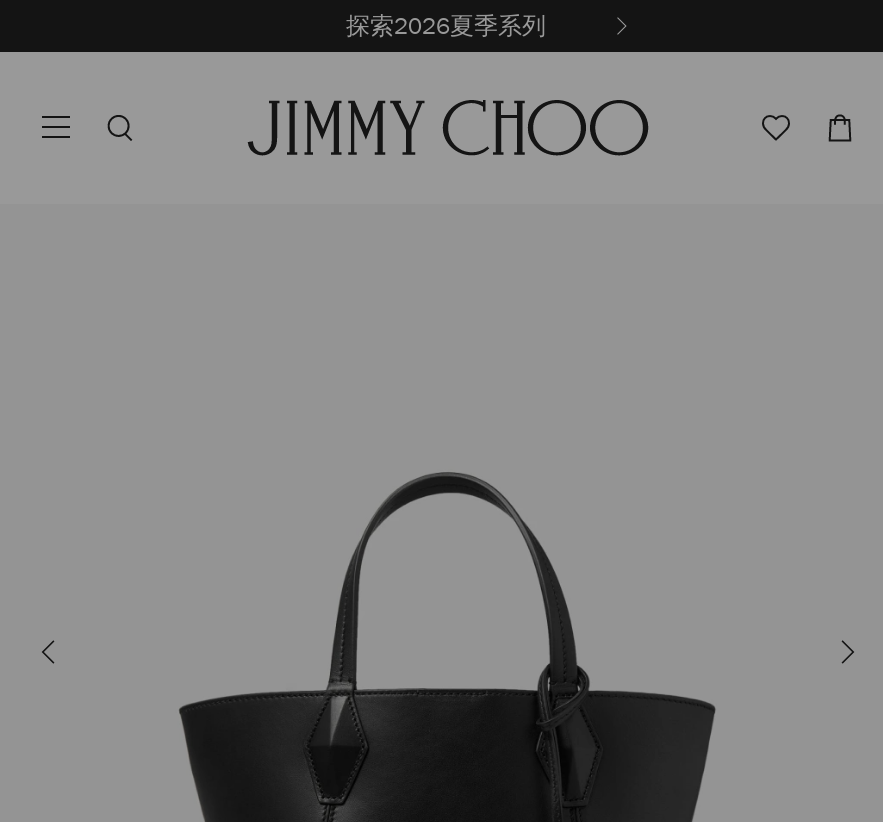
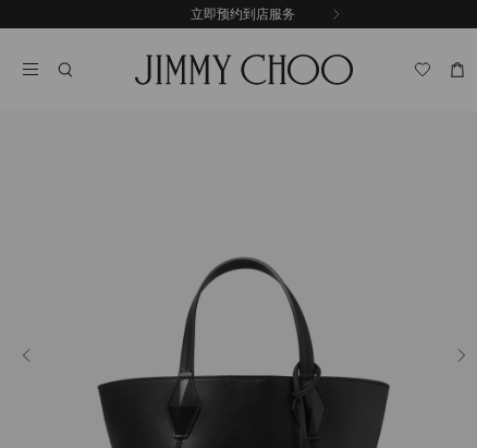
[346,10,546,42] 探索2026夏季系列 -> [191,5,295,23] 立即预约到店服务

